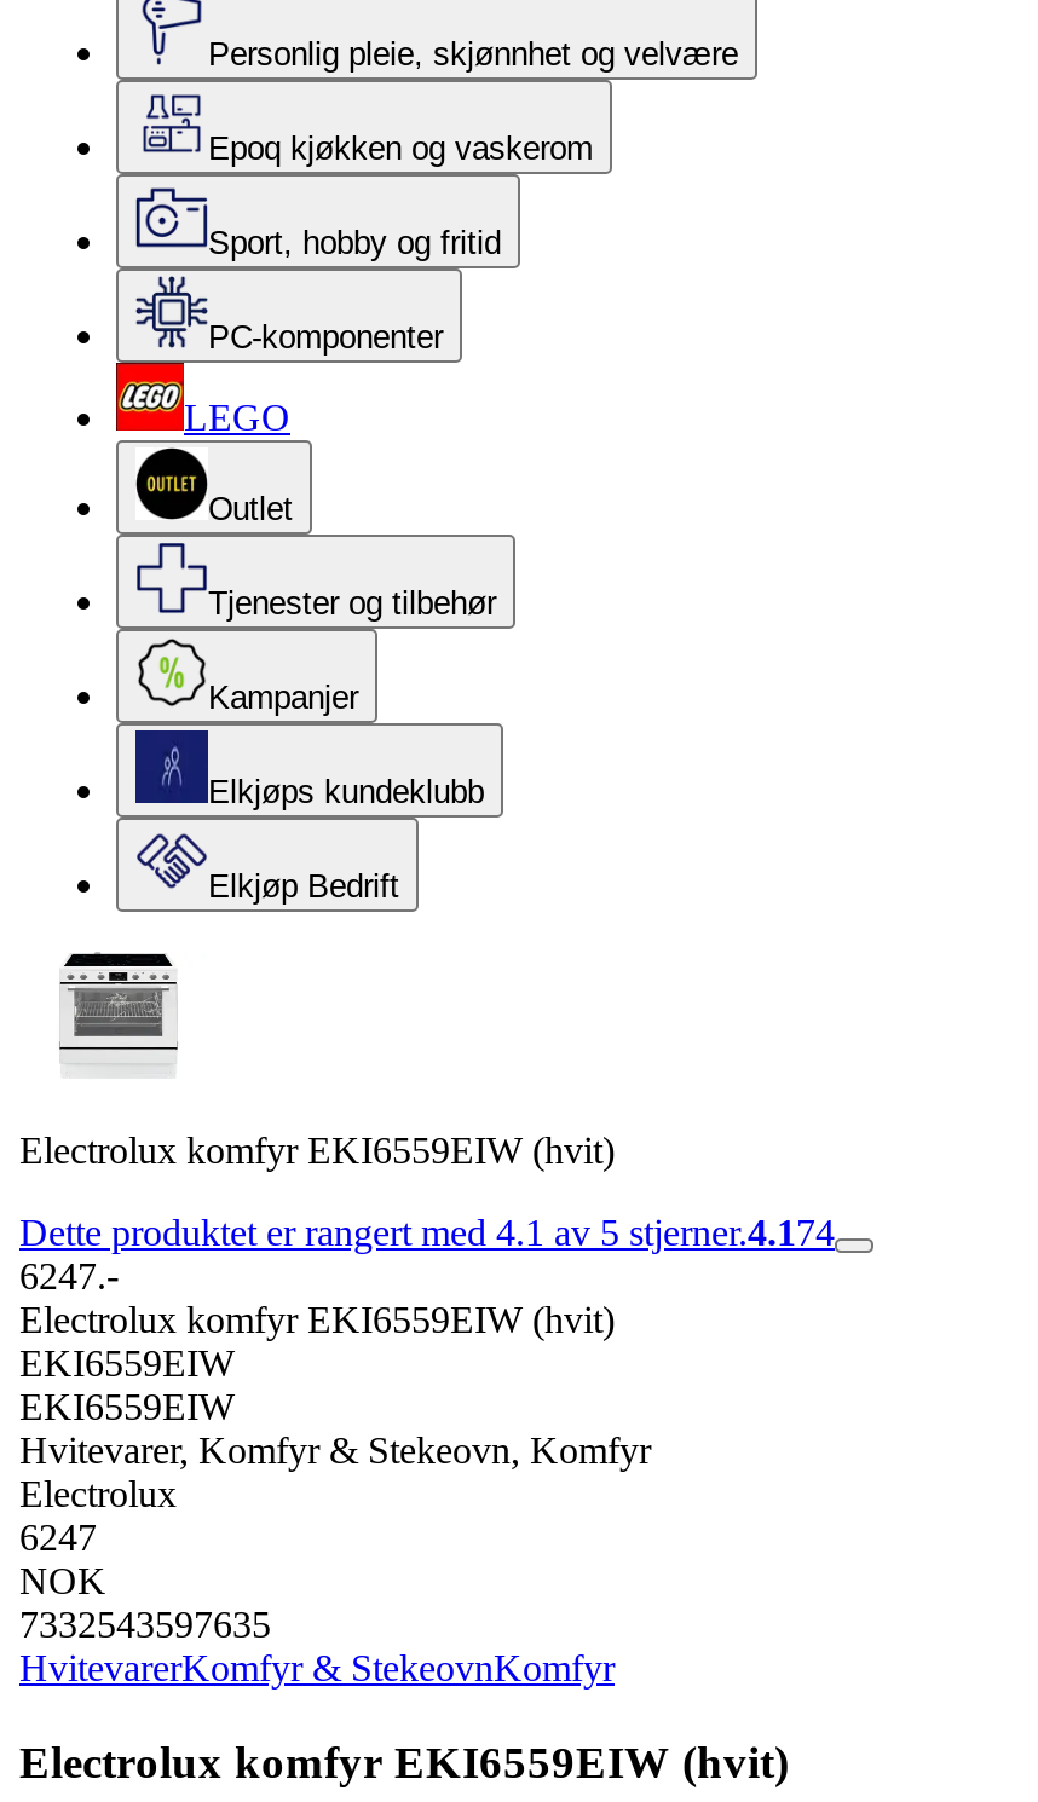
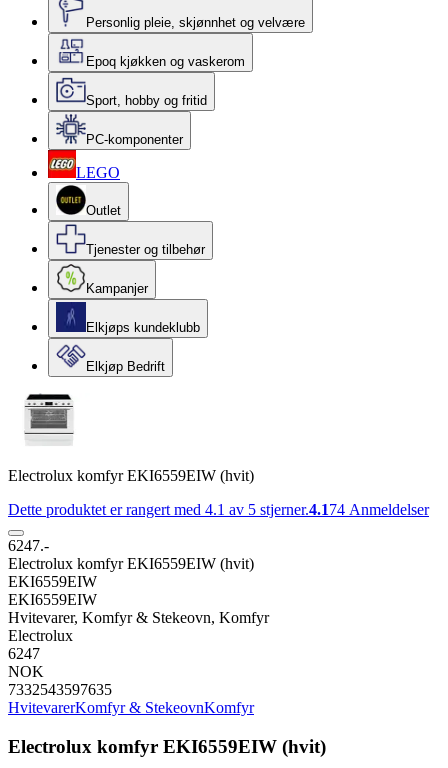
[19,1212,835,1253] Dette produktet er rangert med 4.1 av 5 stjerner.4.174 -> [8,501,429,518] Dette produktet er rangert med 4.1 av 5 stjerner.4.174 Anmeldelser

